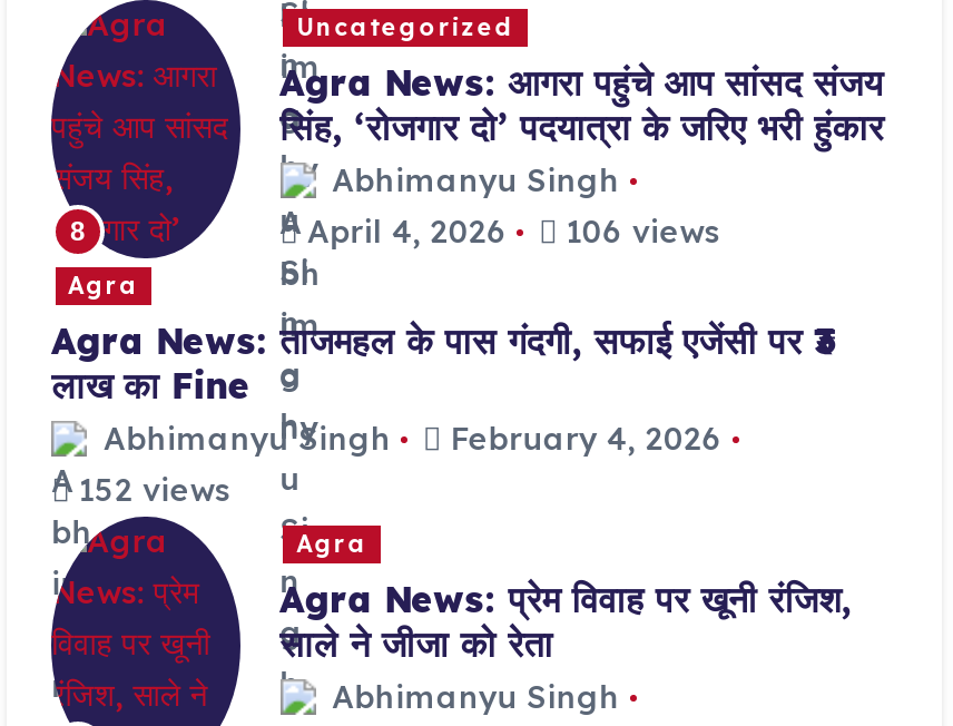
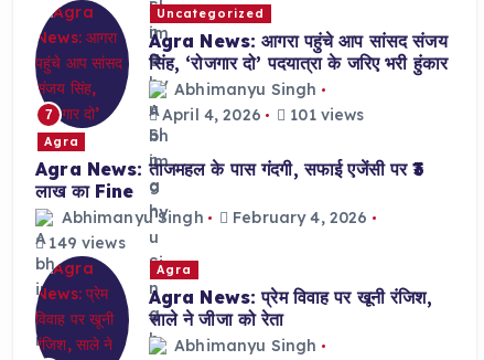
[70,216,86,248] 8 -> [45,107,53,123] 7
[298,212,721,252] April 4, 2026 106 views -> [157,105,364,125] April 4, 2026 101 views
[69,470,231,510] 152 views -> [44,233,125,253] 149 views

